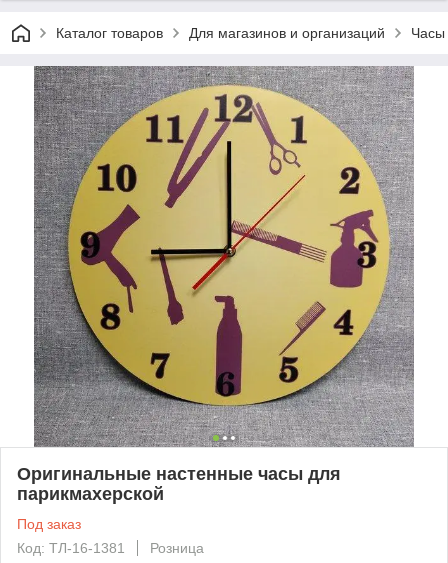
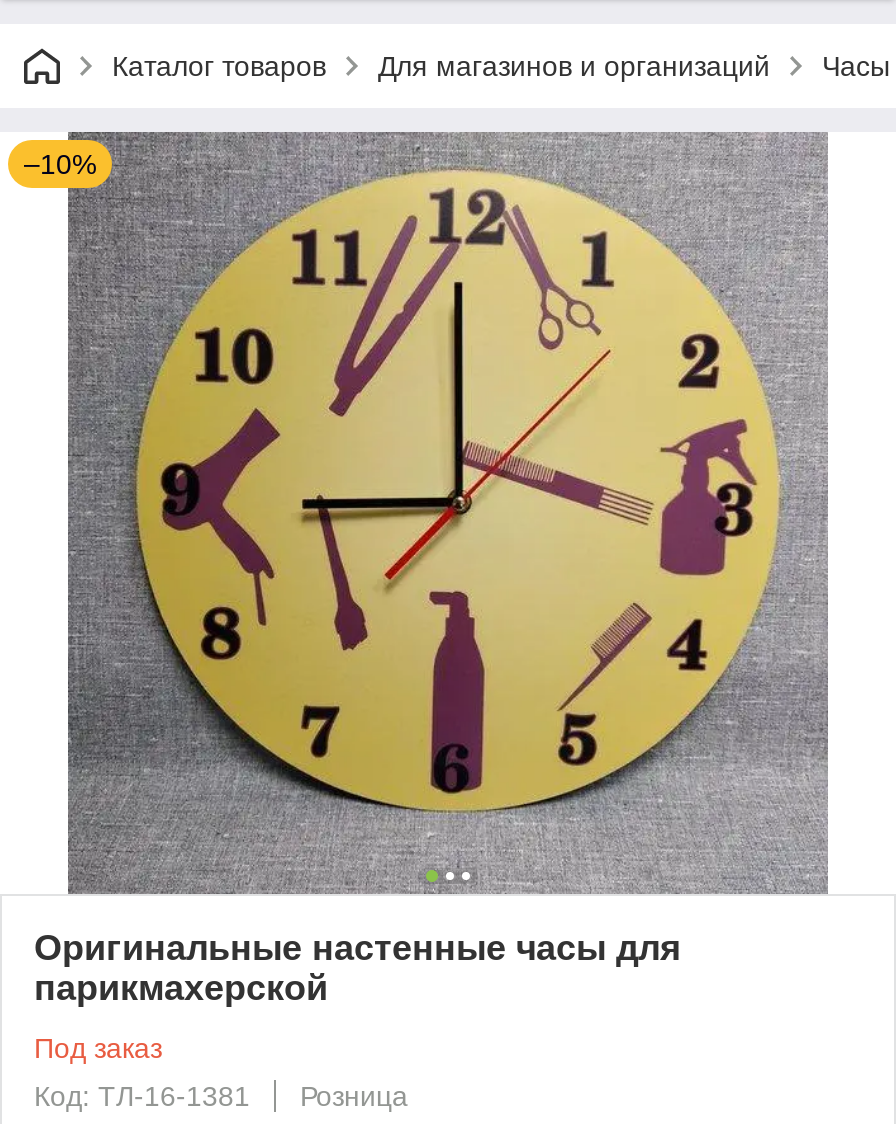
none -> [24,148,96,180] –10%

